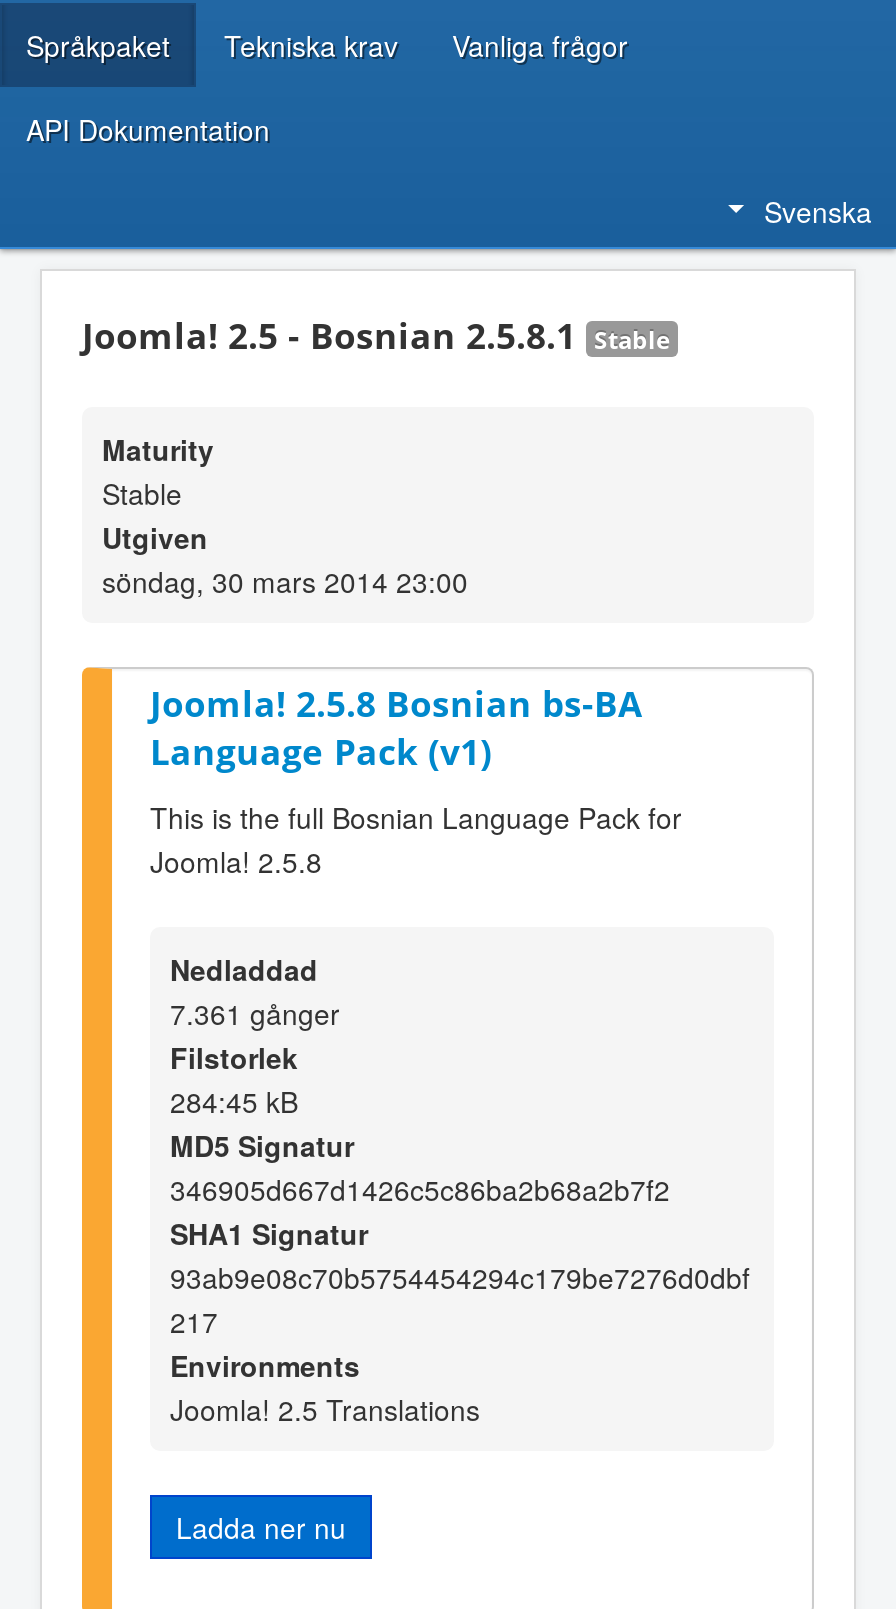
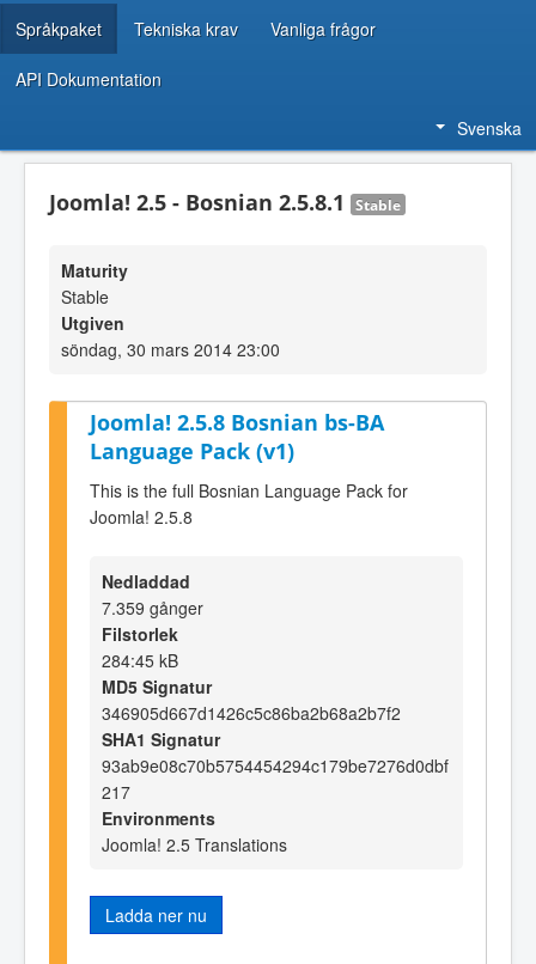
[170,993,340,1033] 7.361 gånger -> [102,596,203,620] 7.359 gånger

